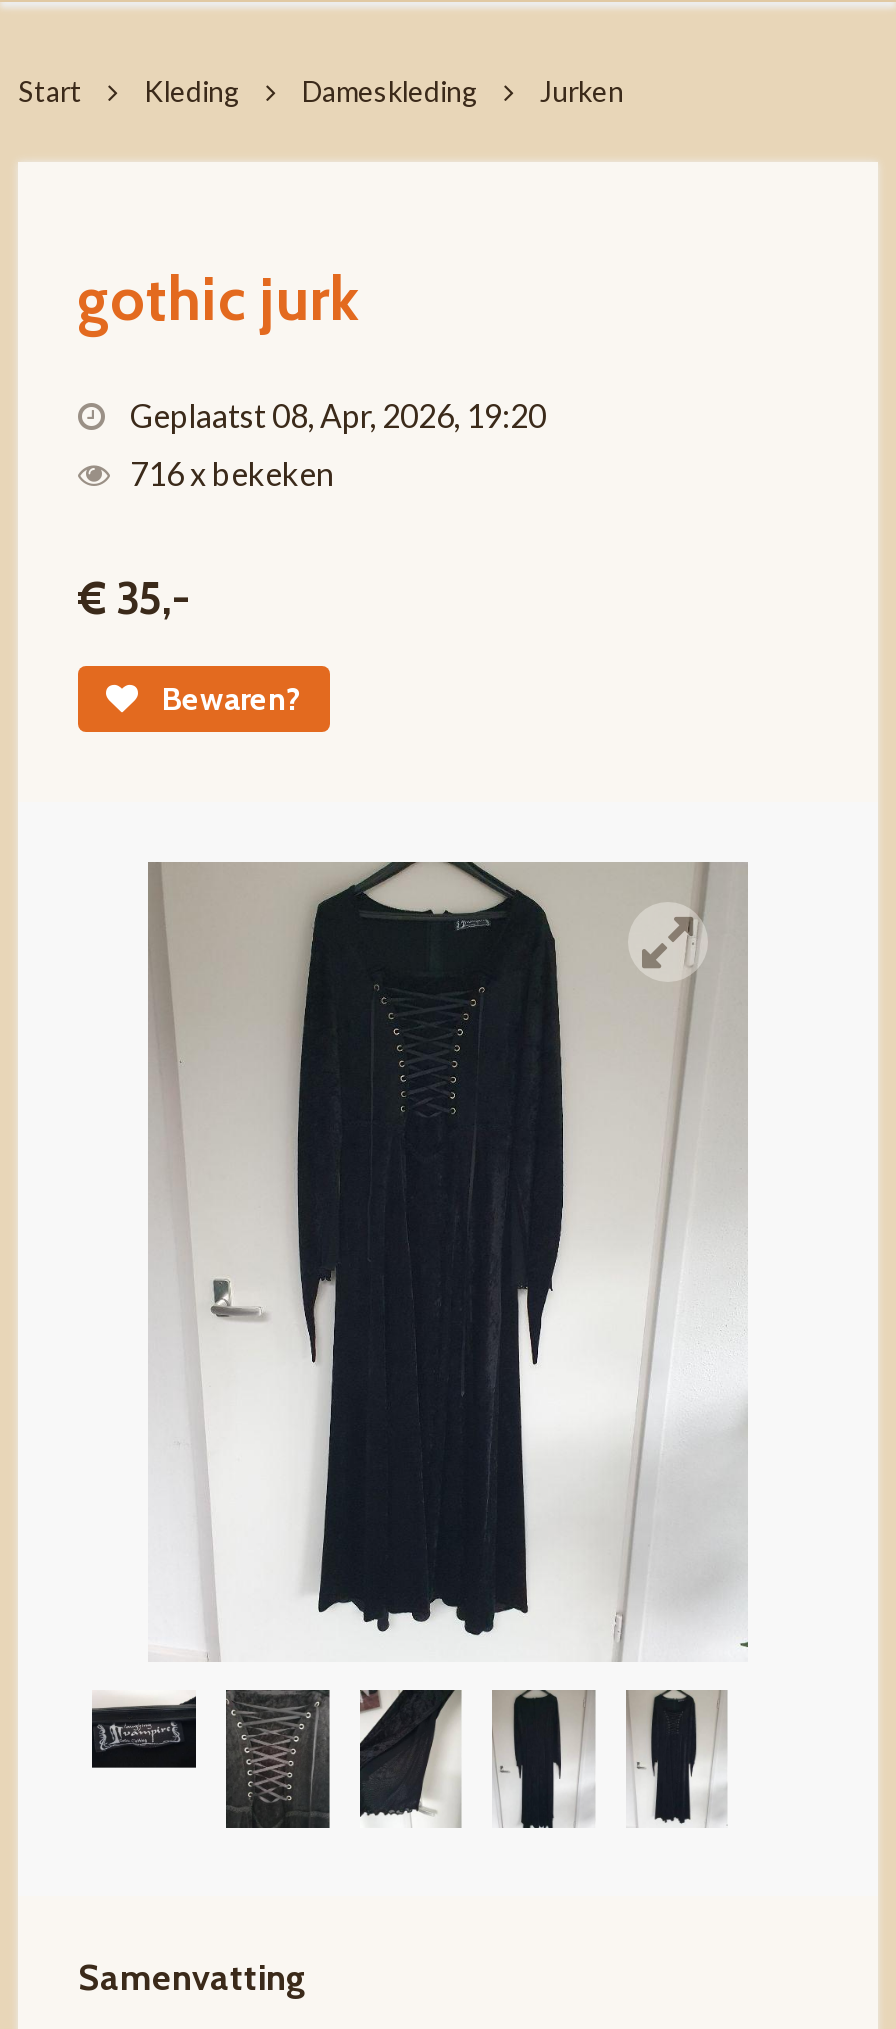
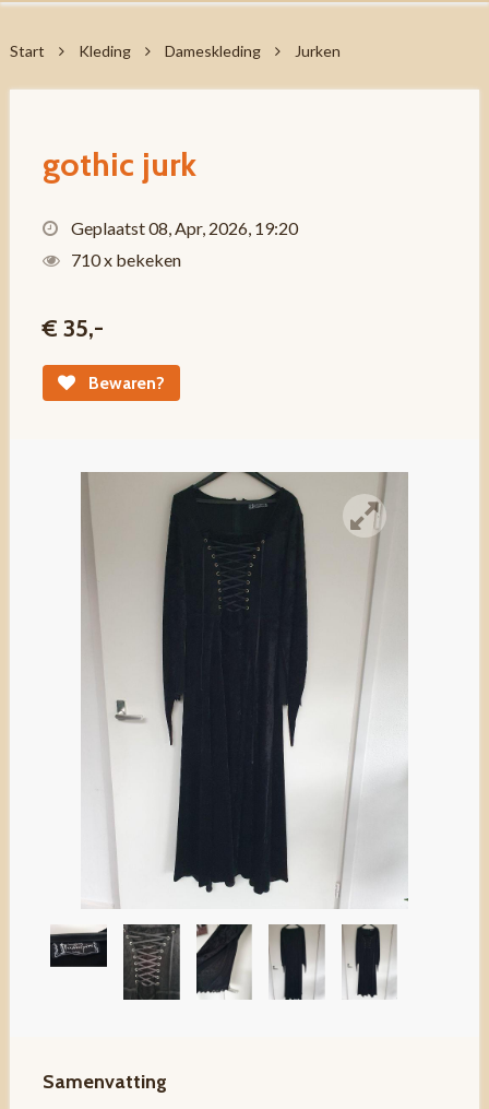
[124,454,332,492] 716 x bekeken -> [68,249,181,270] 710 x bekeken

